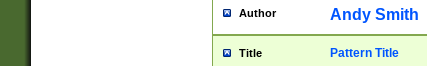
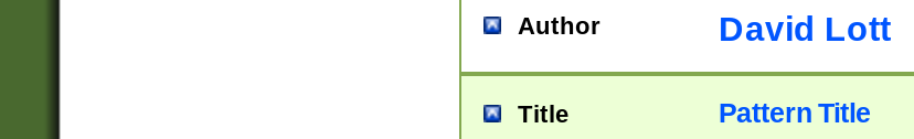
[329,6,418,23] Andy Smith -> [719,10,891,48] David Lott

